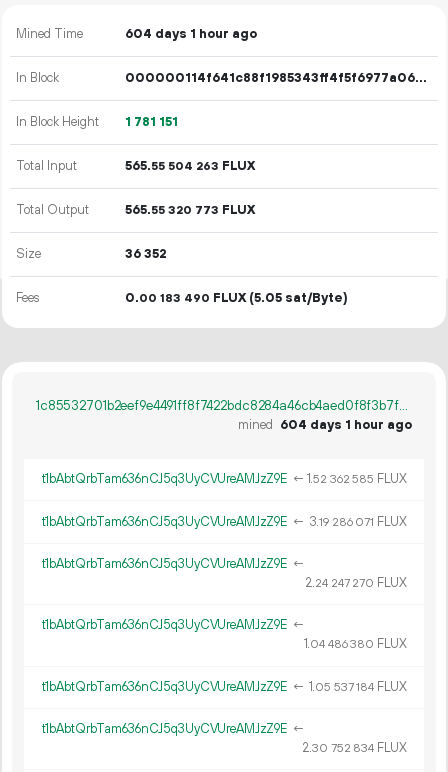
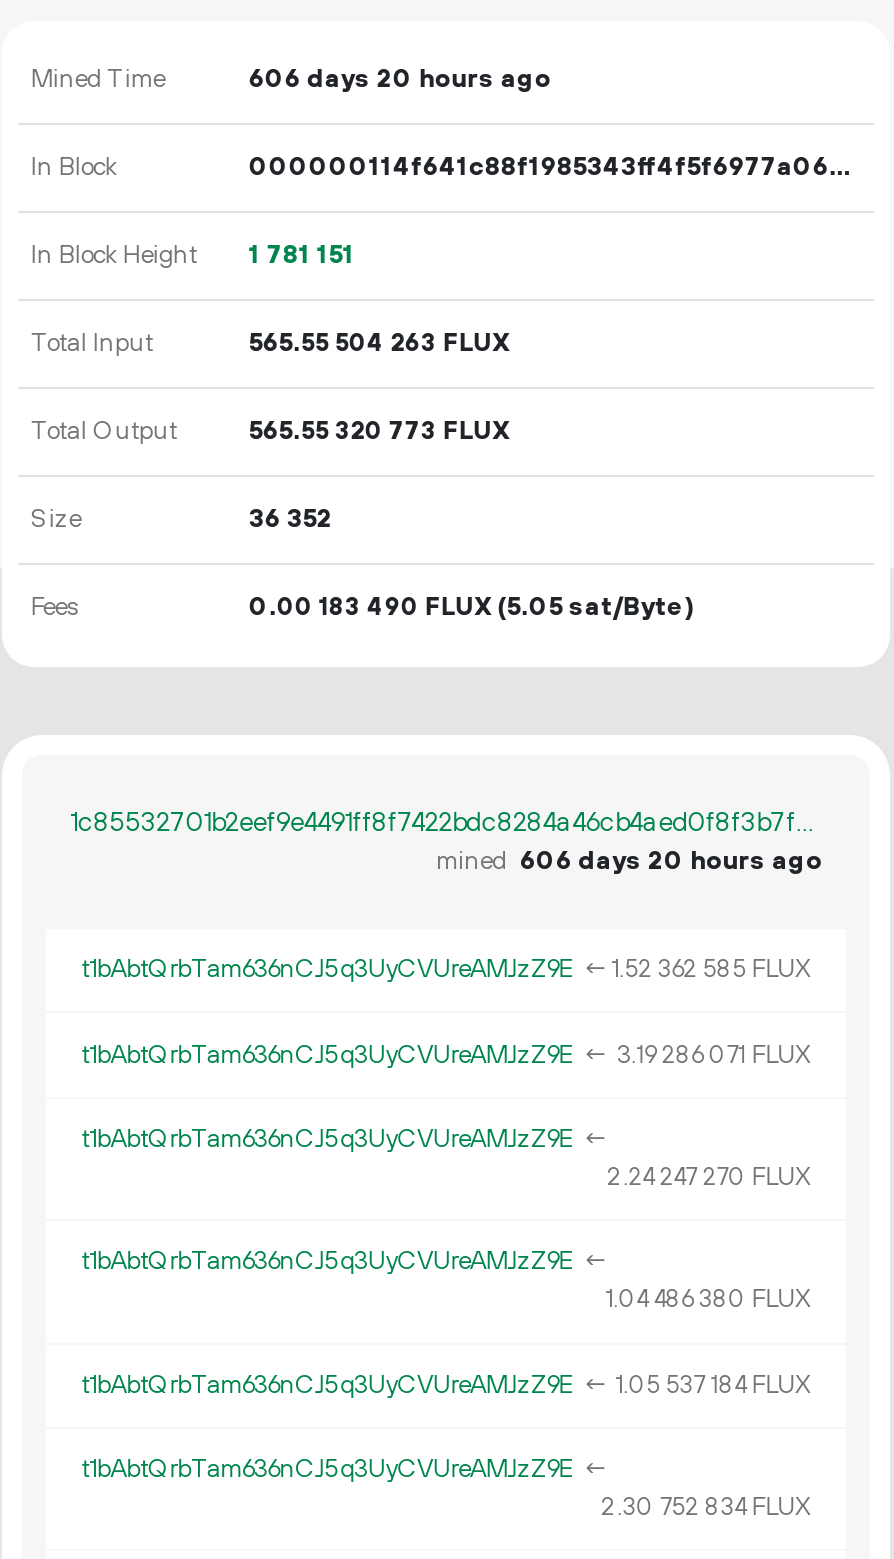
[125,26,257,42] 604 days 1 hour ago -> [249,63,551,95] 606 days 20 hours ago
[238,417,412,433] mined 604 days 1 hour ago -> [436,845,822,877] mined 606 days 20 hours ago

